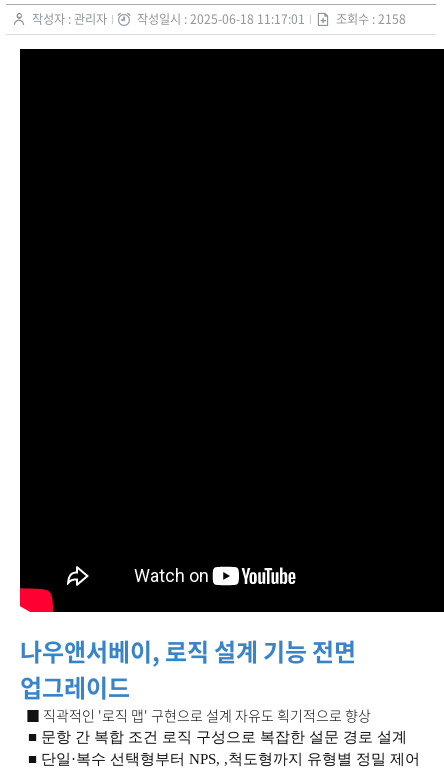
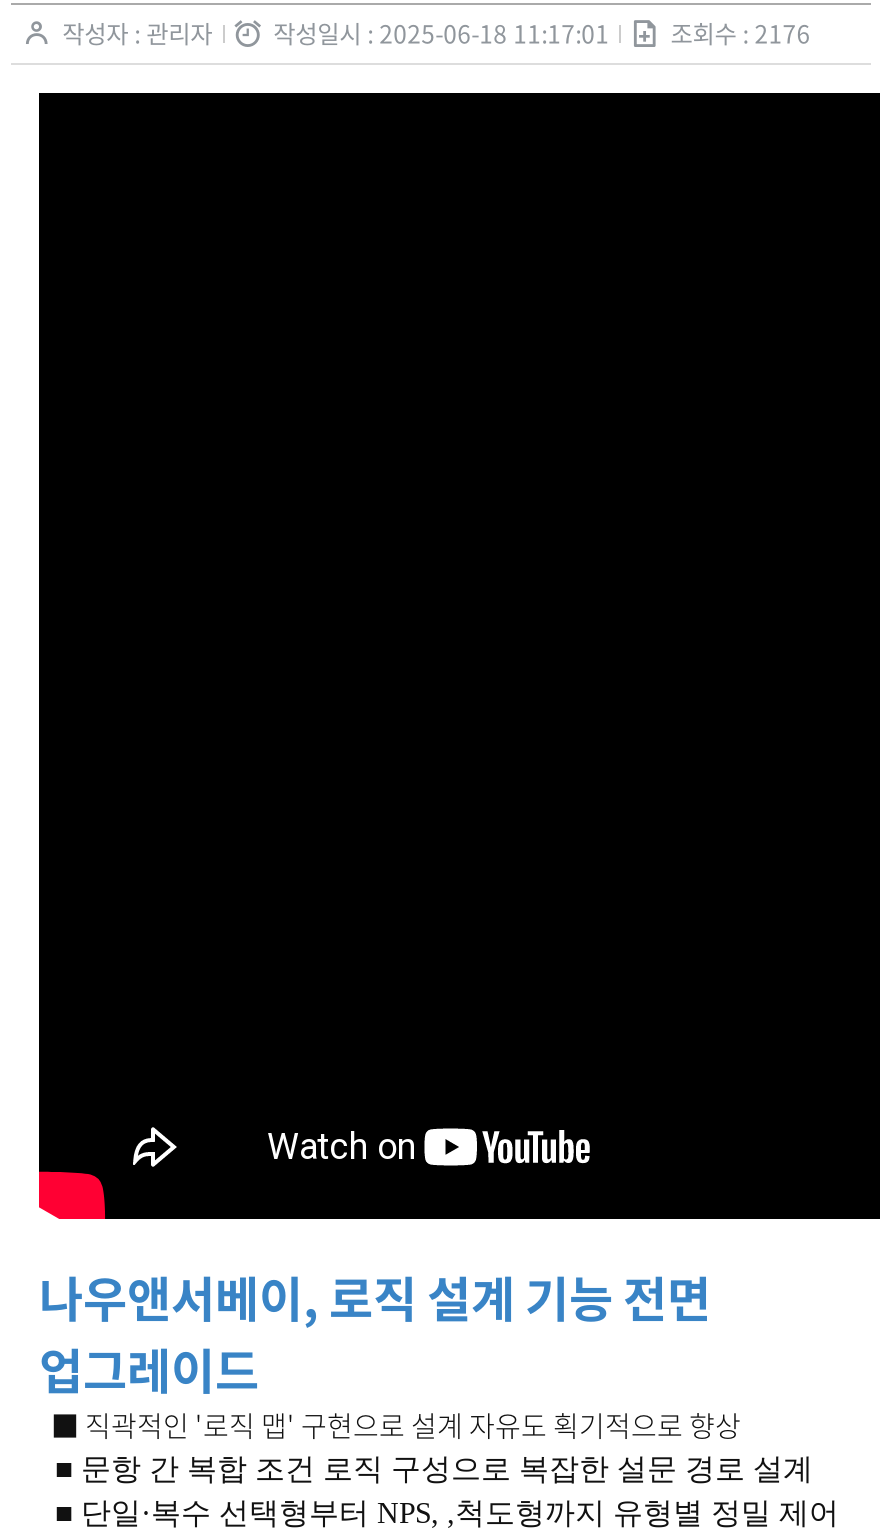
[32,10,406,28] 작성자 : 관리자 작성일시 : 2025-06-18 11:17:01 조회수 : 2158 -> [62,16,810,52] 작성자 : 관리자 작성일시 : 2025-06-18 11:17:01 조회수 : 2176

